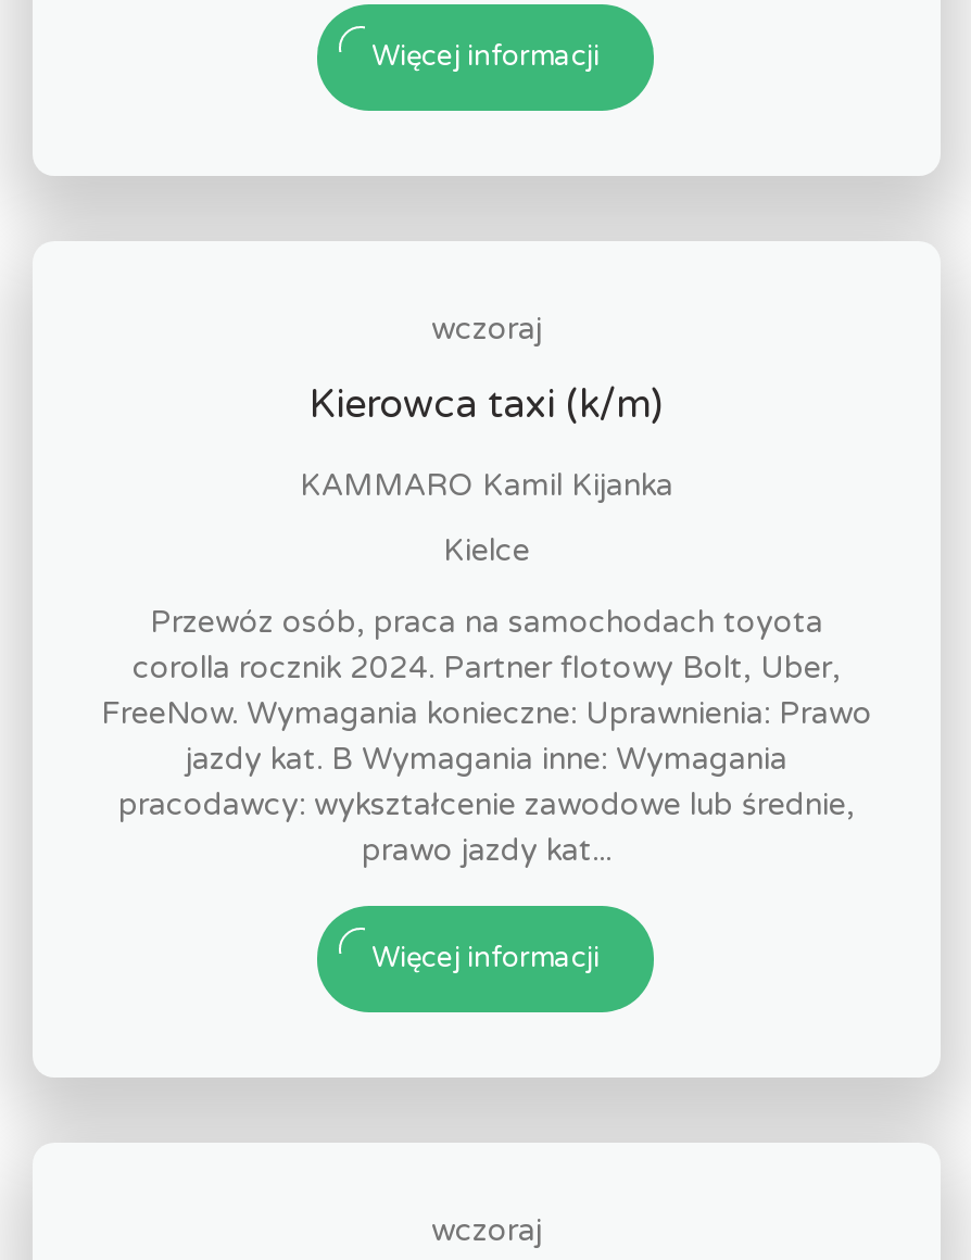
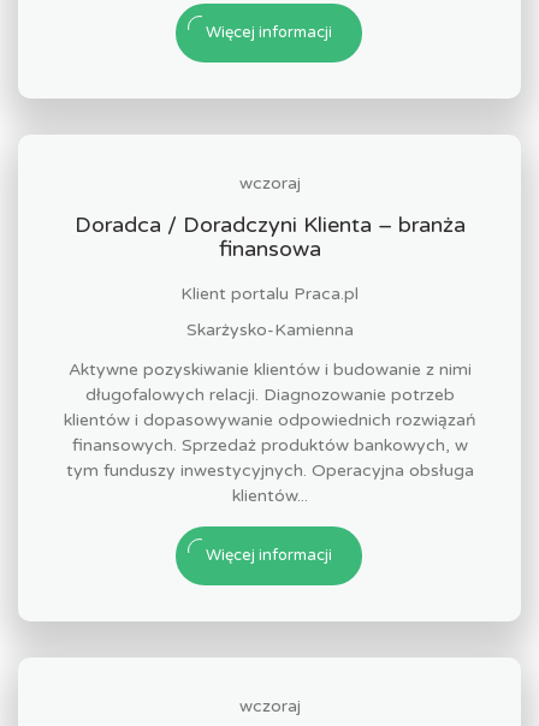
[310,380,664,428] Kierowca taxi (k/m) -> [74,212,465,262] Doradca / Doradczyni Klienta – branża | finansowa
[300,467,673,504] KAMMARO Kamil Kijanka -> [180,284,359,304] Klient portalu Praca.pl
[443,532,530,569] Kielce -> [186,320,353,340] Skarżysko-Kamienna
[101,604,872,869] Przewóz osób, praca na samochodach toyota | corolla rocznik 2024. Partner flotowy Bolt, Uber, | FreeNow. Wymagania konieczne: Uprawnienia: Prawo | jazdy kat. B Wymagania inne: Wymagania | pracodawcy: wykształcenie zawodowe lub średnie, | prawo jazdy kat... -> [63,359,476,506] Aktywne pozyskiwanie klientów i budowanie z nimi | długofalowych relacji. Diagnozowanie potrzeb | klientów i dopasowywanie odpowiednich rozwiązań | finansowych. Sprzedaż produktów bankowych, w | tym funduszy inwestycyjnych. Operacyjna obsługa | klientów...

